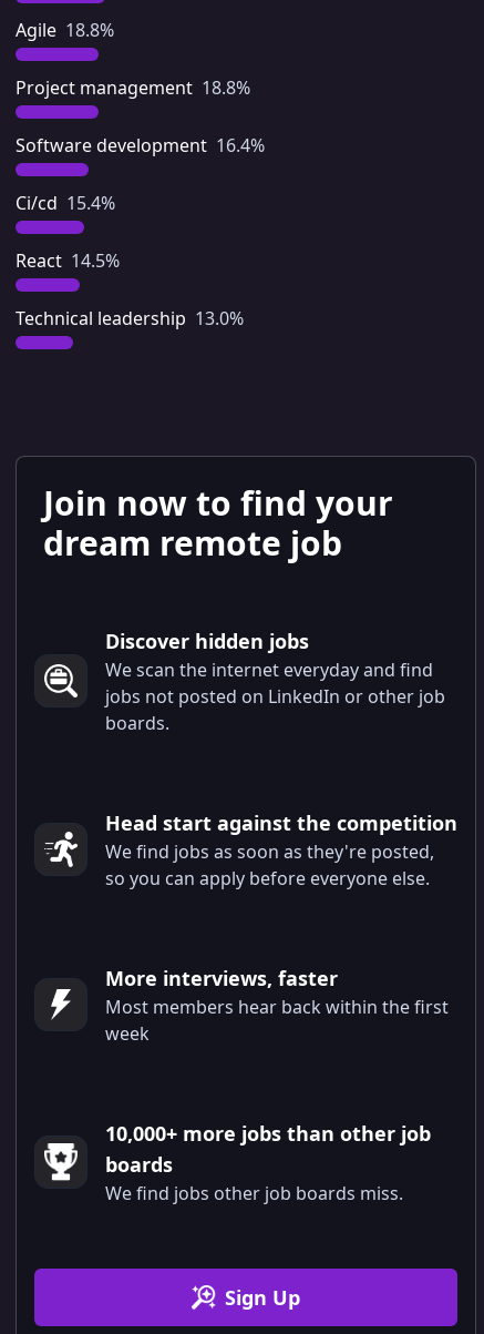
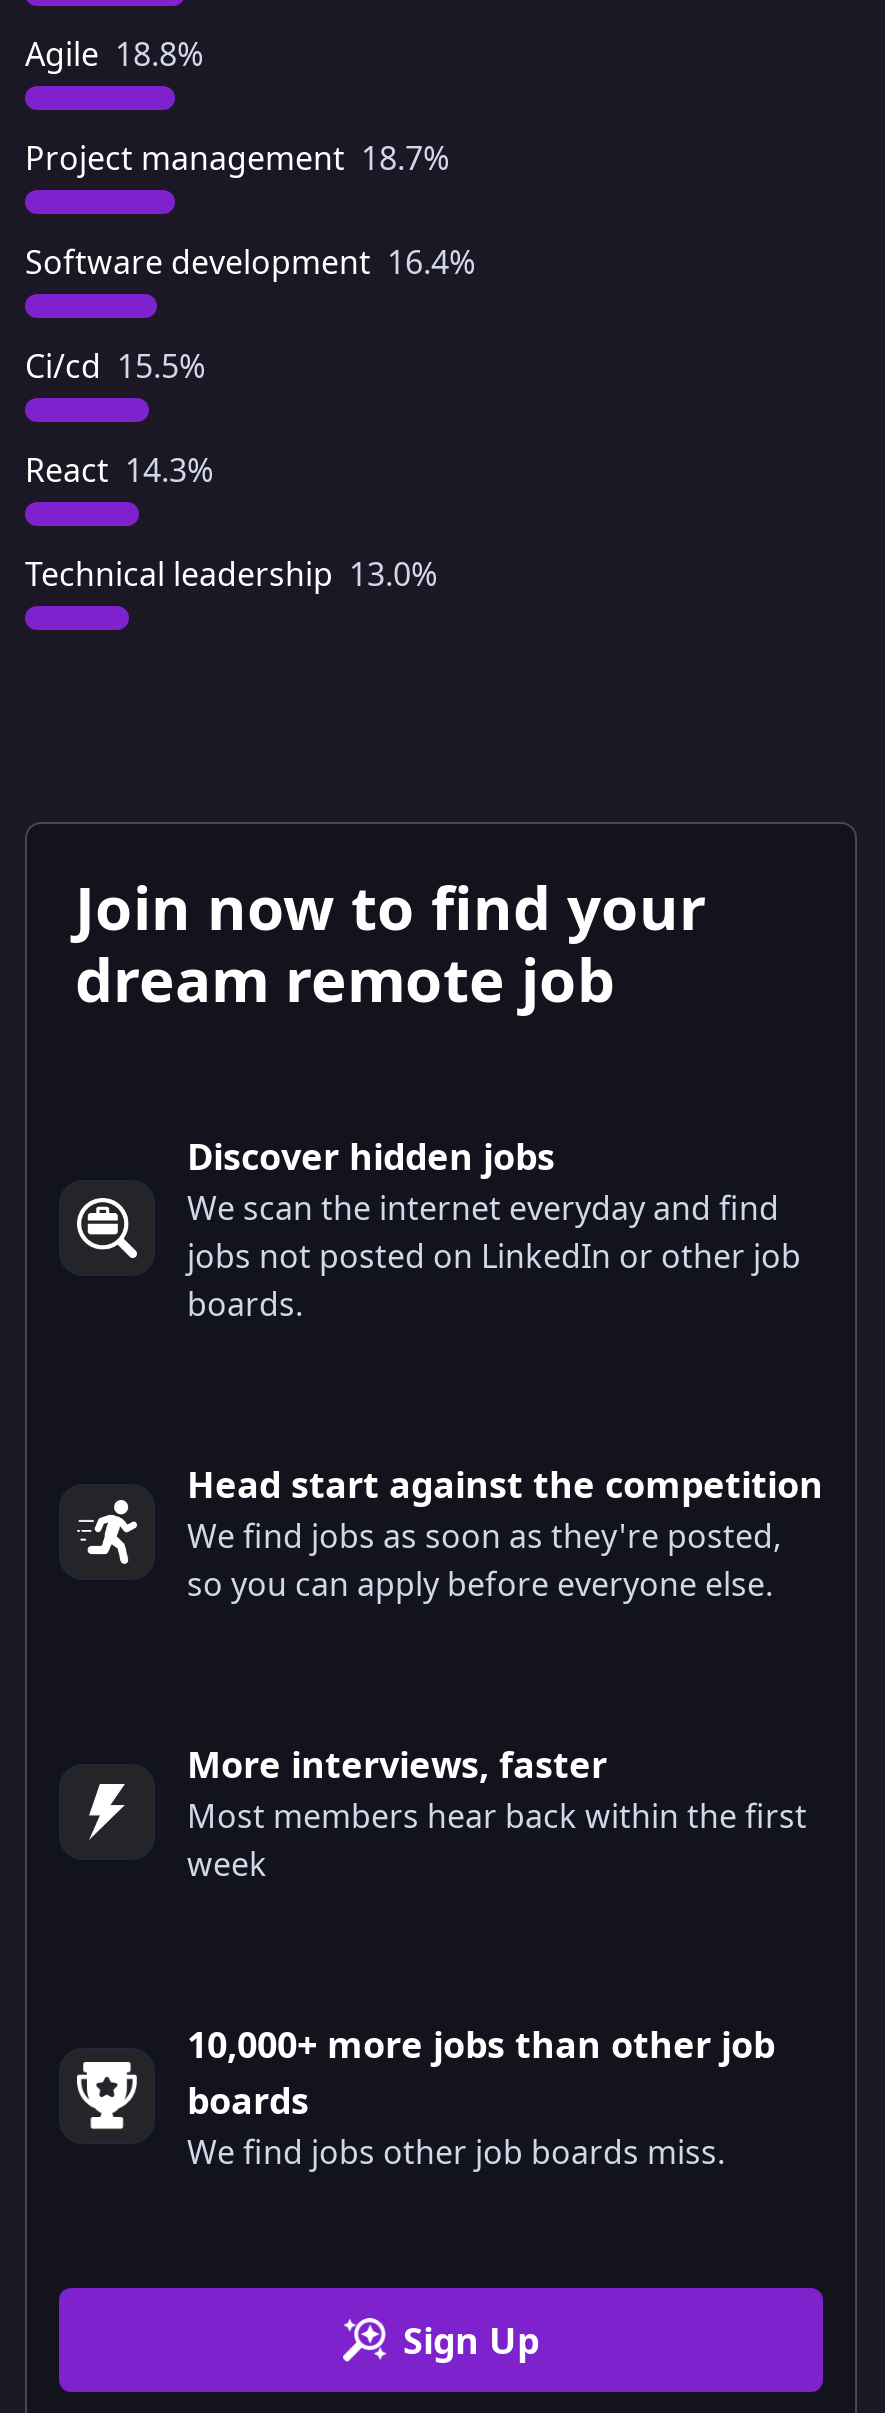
[16,75,250,100] Project management 18.8% -> [25,136,449,180] Project management 18.7%
[16,191,115,215] Ci/cd 15.4% -> [25,344,205,388] Ci/cd 15.5%
[16,248,120,273] React 14.5% -> [25,448,213,492] React 14.3%

